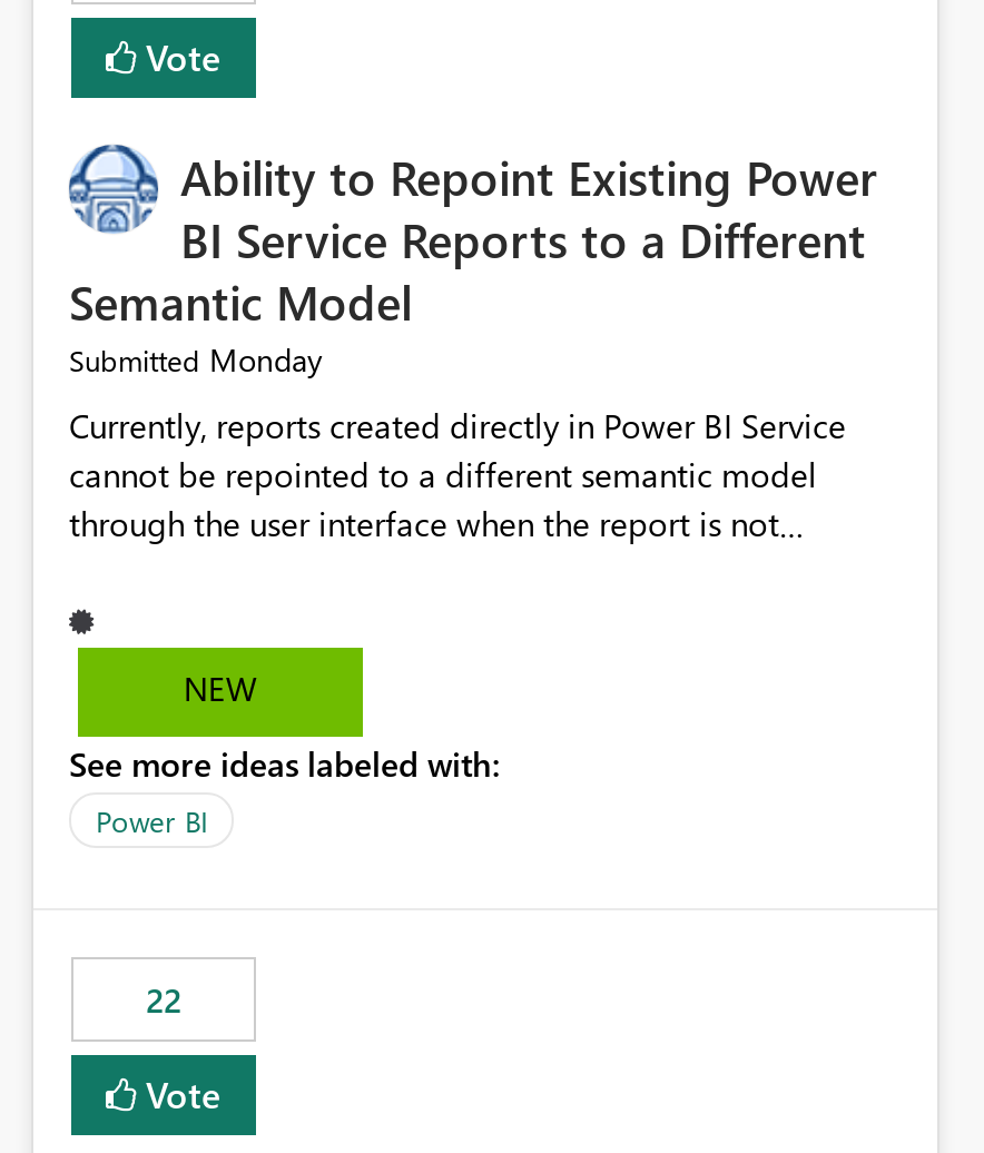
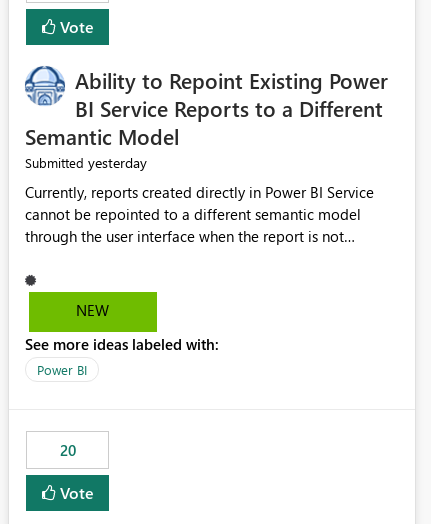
[69,339,323,382] Submitted Monday -> [25,153,147,172] Submitted yesterday
[146,978,181,1023] 22 -> [59,440,75,460] 20

